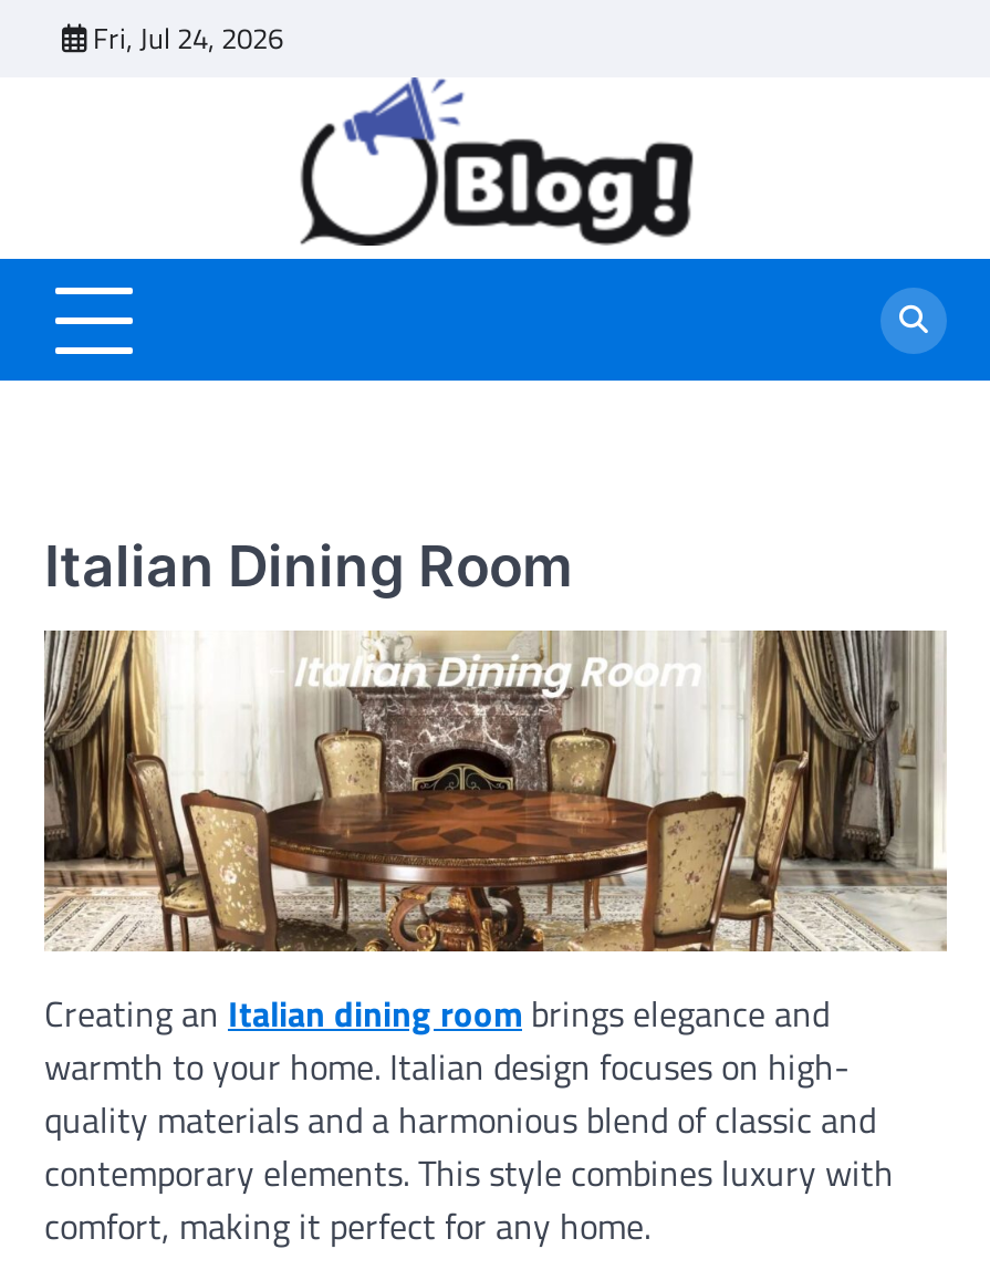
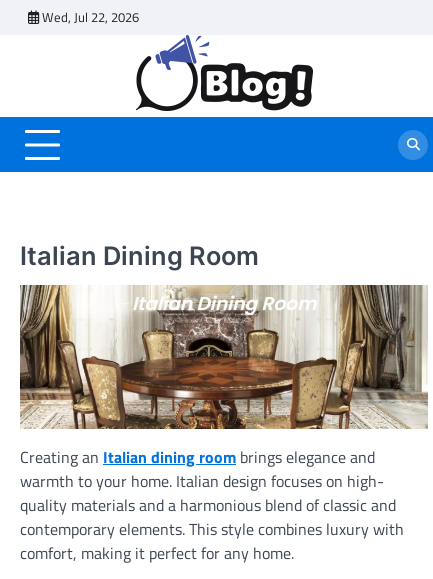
[93,15,283,60] Fri, Jul 24, 2026 -> [42,7,139,27] Wed, Jul 22, 2026

